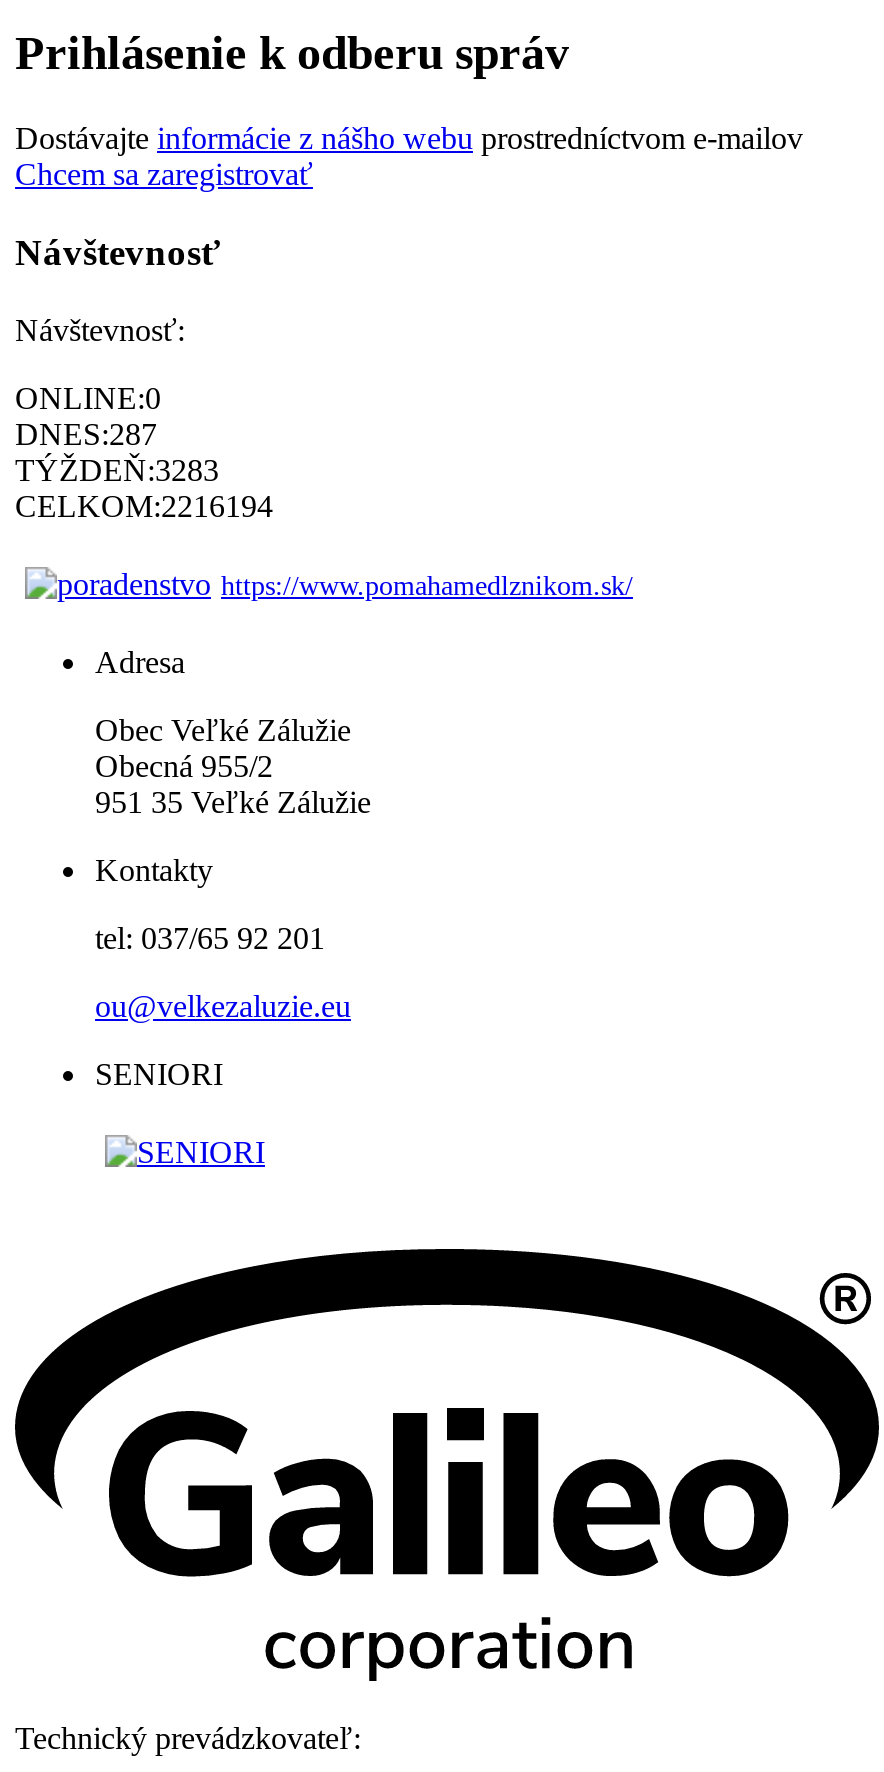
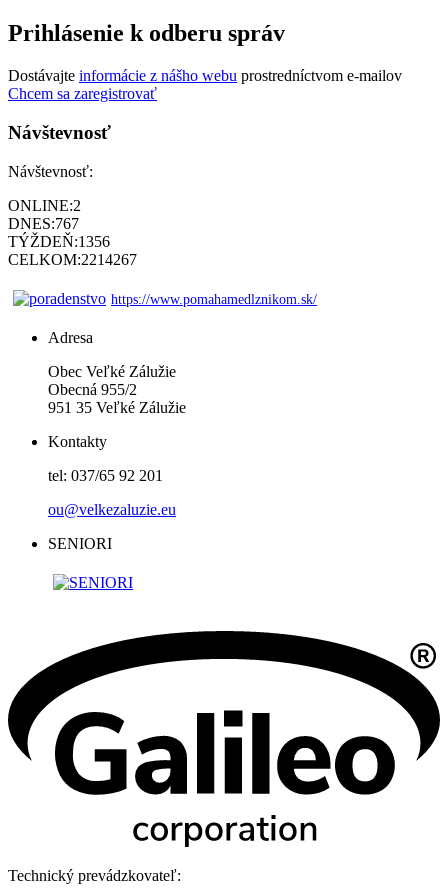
[15,380,161,414] ONLINE:0 -> [8,197,81,214] ONLINE:2
[15,416,157,450] DNES:287 -> [8,215,79,232] DNES:767
[15,452,219,486] TÝŽDEŇ:3283 -> [8,233,110,250] TÝŽDEŇ:1356
[15,488,273,522] CELKOM:2216194 -> [8,251,137,268] CELKOM:2214267

